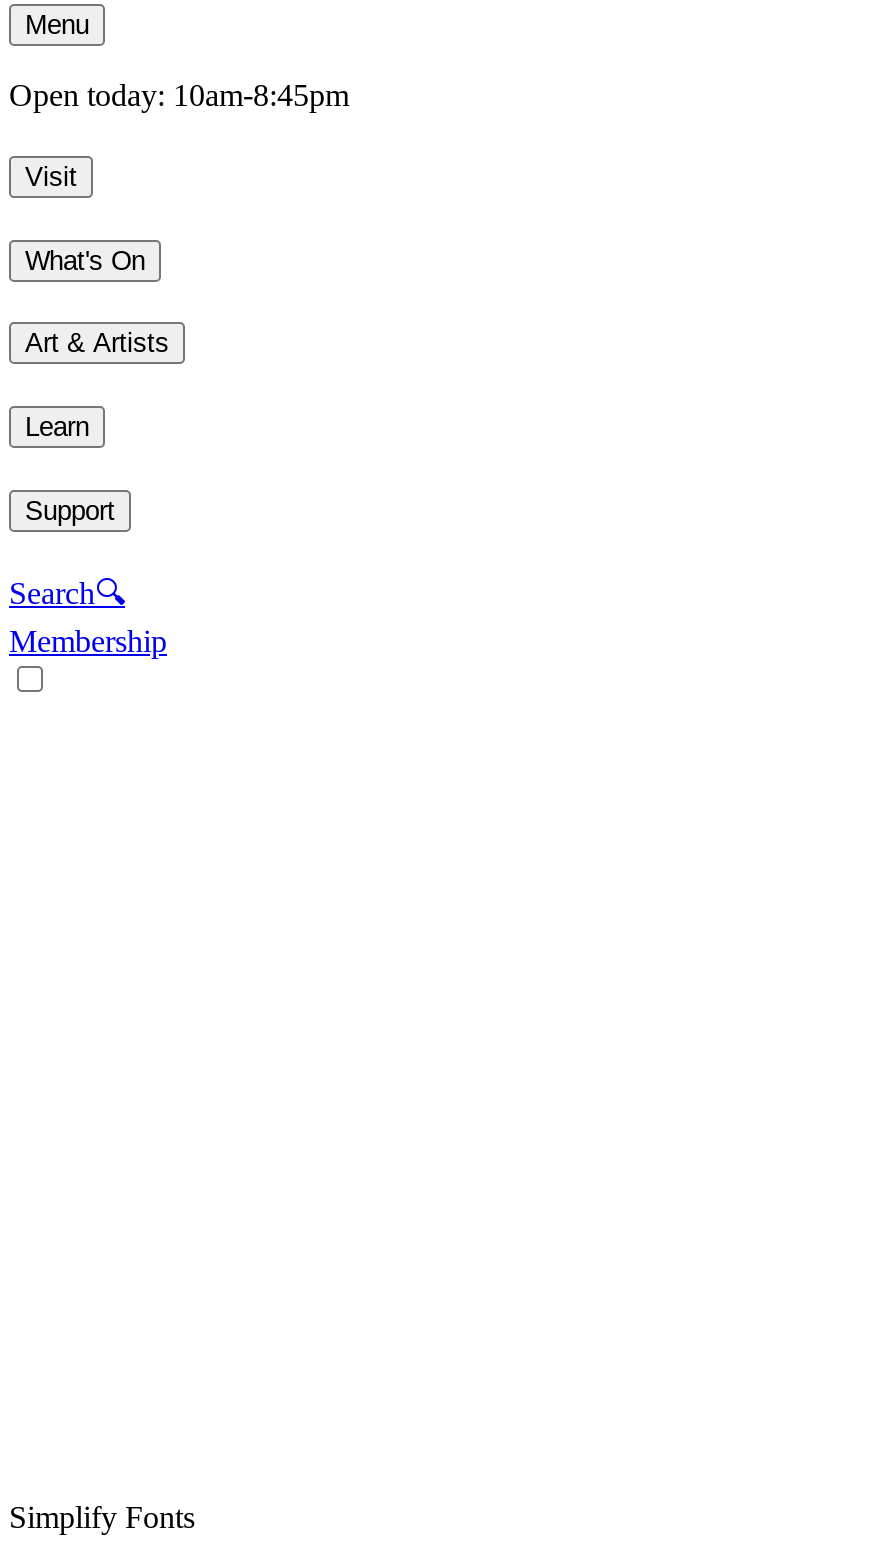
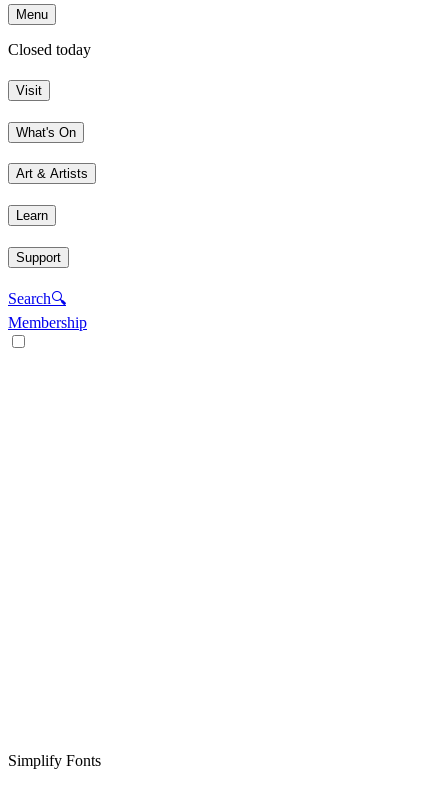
[9,79,349,113] Open today: 10am-8:45pm -> [8,41,91,58] Closed today

